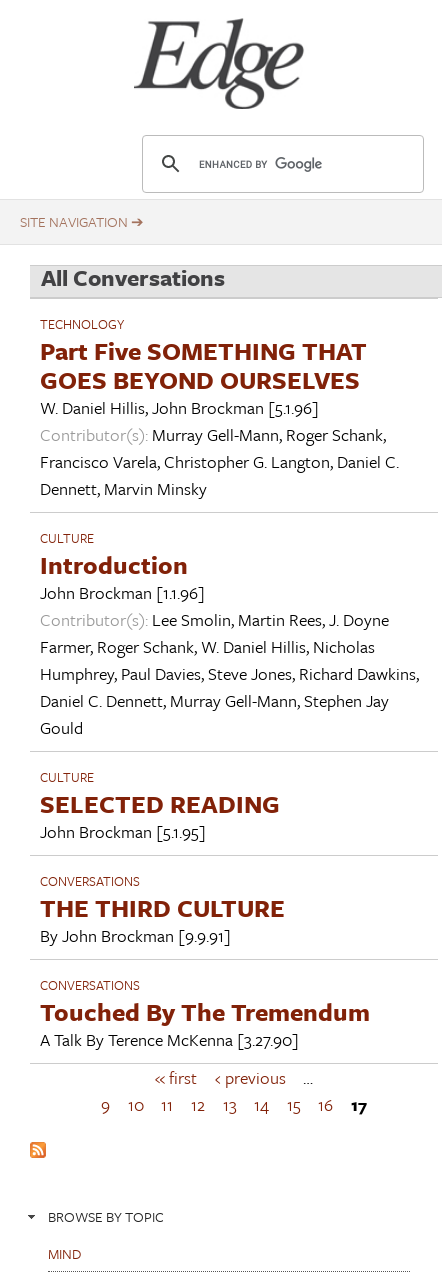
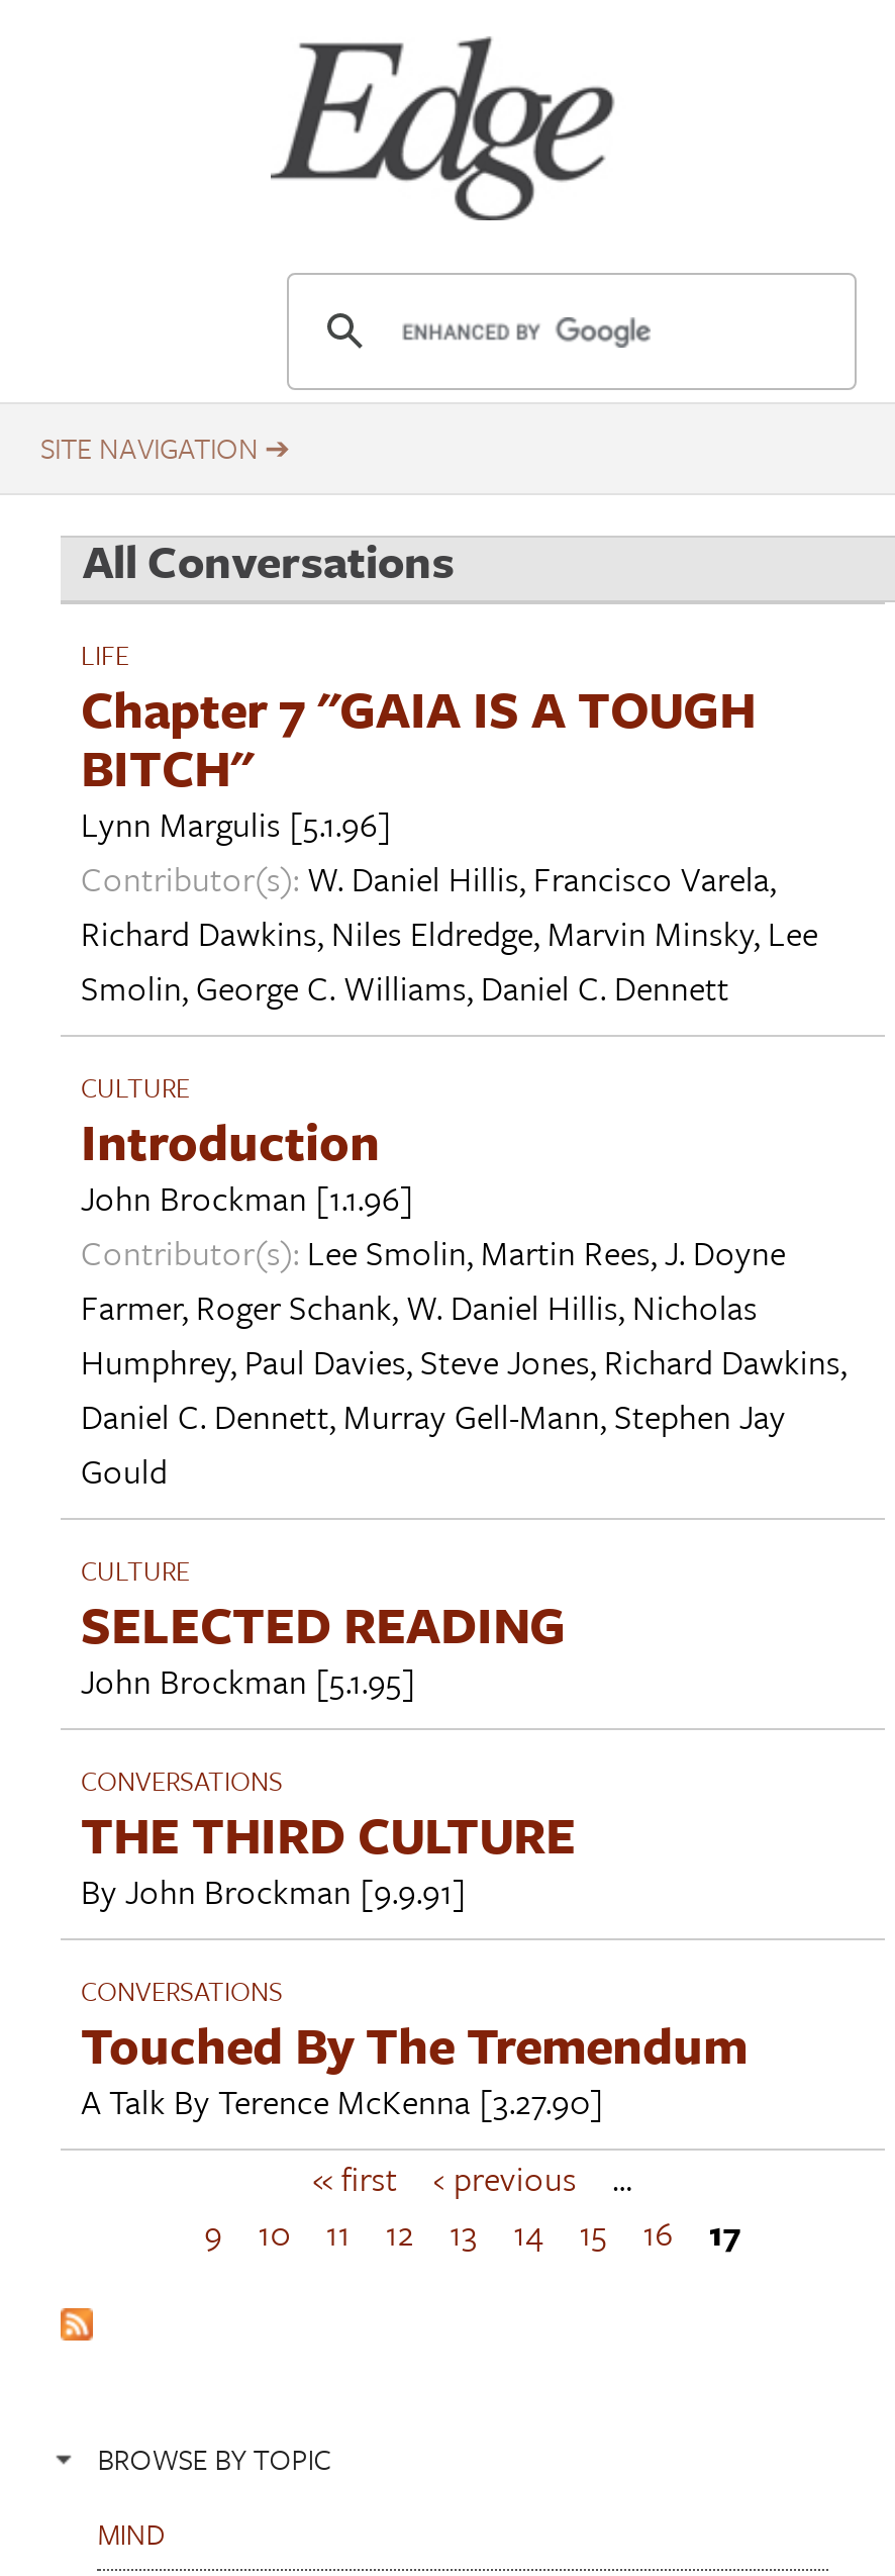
[40,314,399,501] TECHNOLOGY | Part Five SOMETHING THAT | GOES BEYOND OURSELVES | W. Daniel Hillis,John Brockman [5.1.96] | Contributor(s): Murray Gell-Mann, Roger Schank, | Francisco Varela, Christopher G. Langton, Daniel C. | Dennett, Marvin Minsky -> [81,634,818,1012] LIFE | Chapter 7 "GAIA IS A TOUGH | BITCH" | Lynn Margulis [5.1.96] | Contributor(s): W. Daniel Hillis, Francisco Varela, | Richard Dawkins, Niles Eldredge, Marvin Minsky, Lee | Smolin, George C. Williams, Daniel C. Dennett

